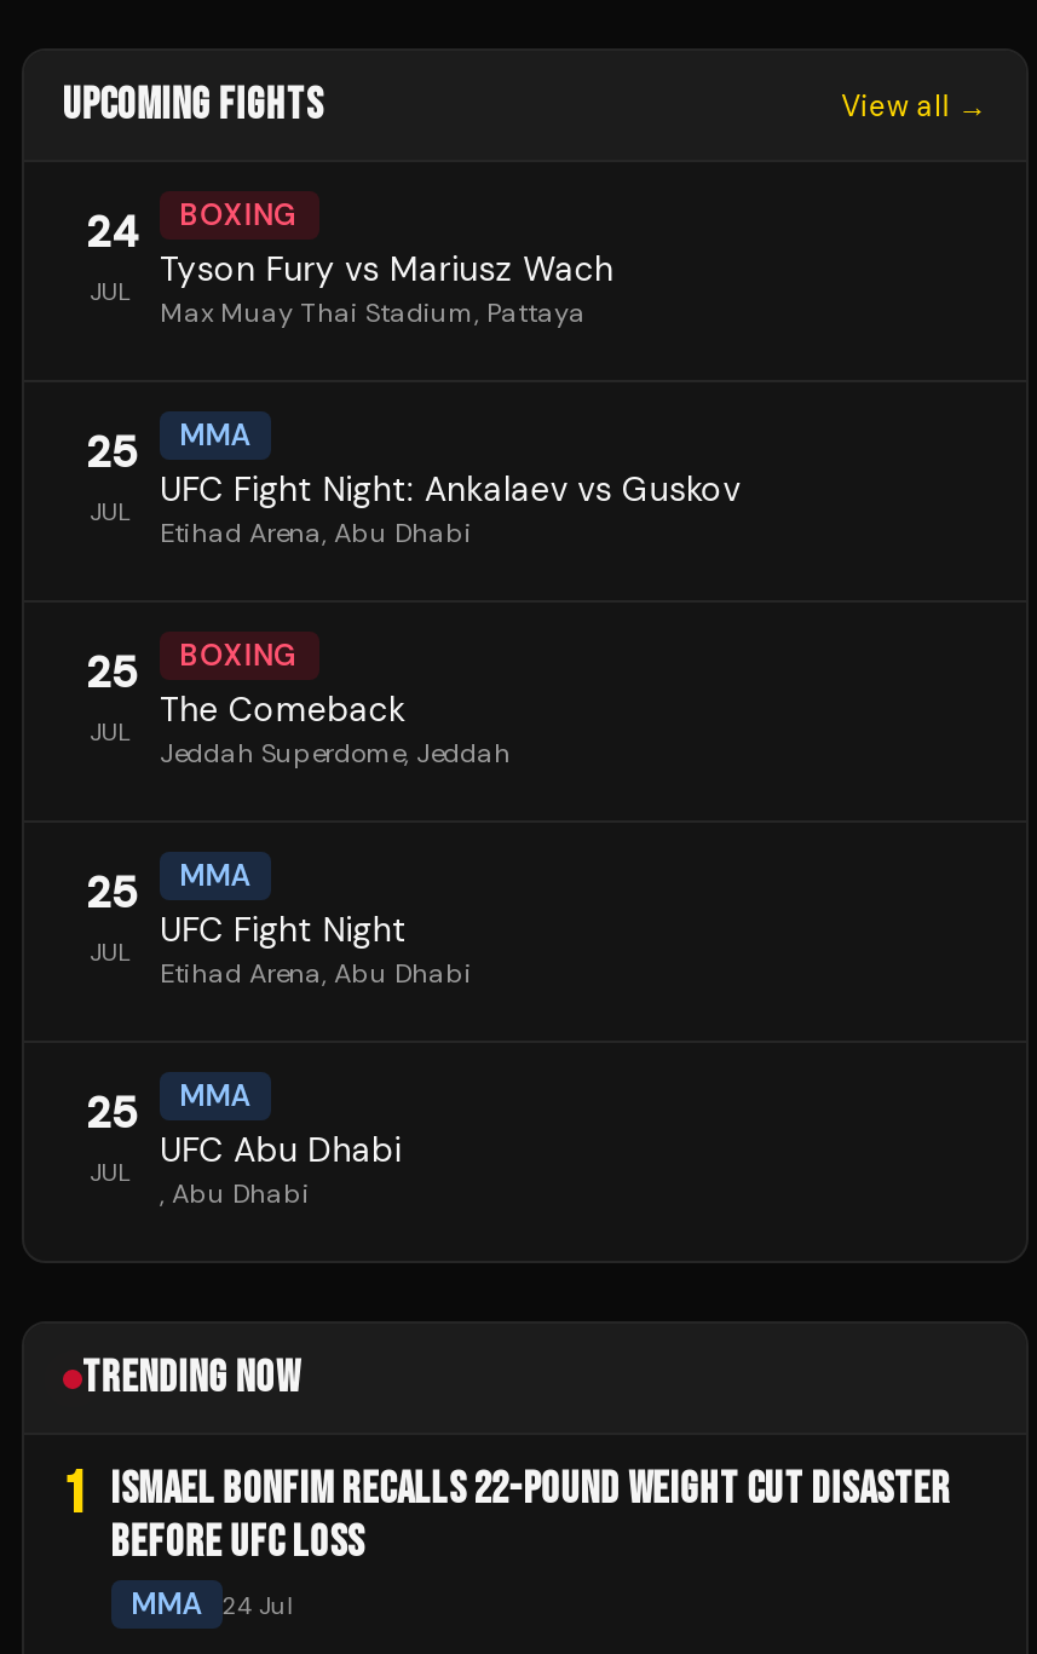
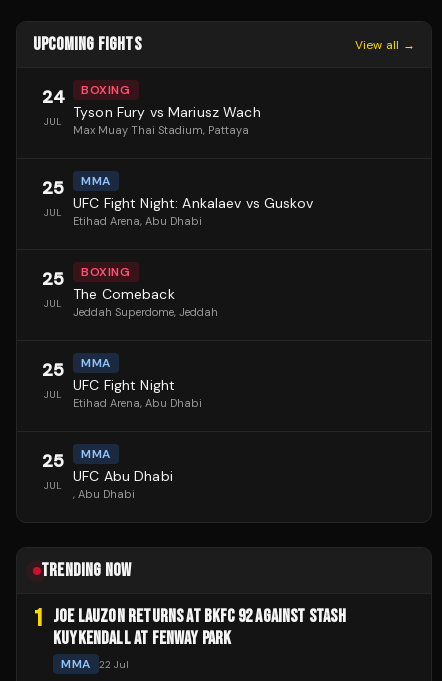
[63,1459,951,1568] 1 ISMAEL BONFIM RECALLS 22-POUND WEIGHT CUT DISASTER | BEFORE UFC LOSS -> [33,604,346,649] 1 JOE LAUZON RETURNS AT BKFC 92 AGAINST STASH | KUYKENDALL AT FENWAY PARK
[131,1585,295,1624] MMA 24 Jul -> [61,656,129,672] MMA 22 Jul

